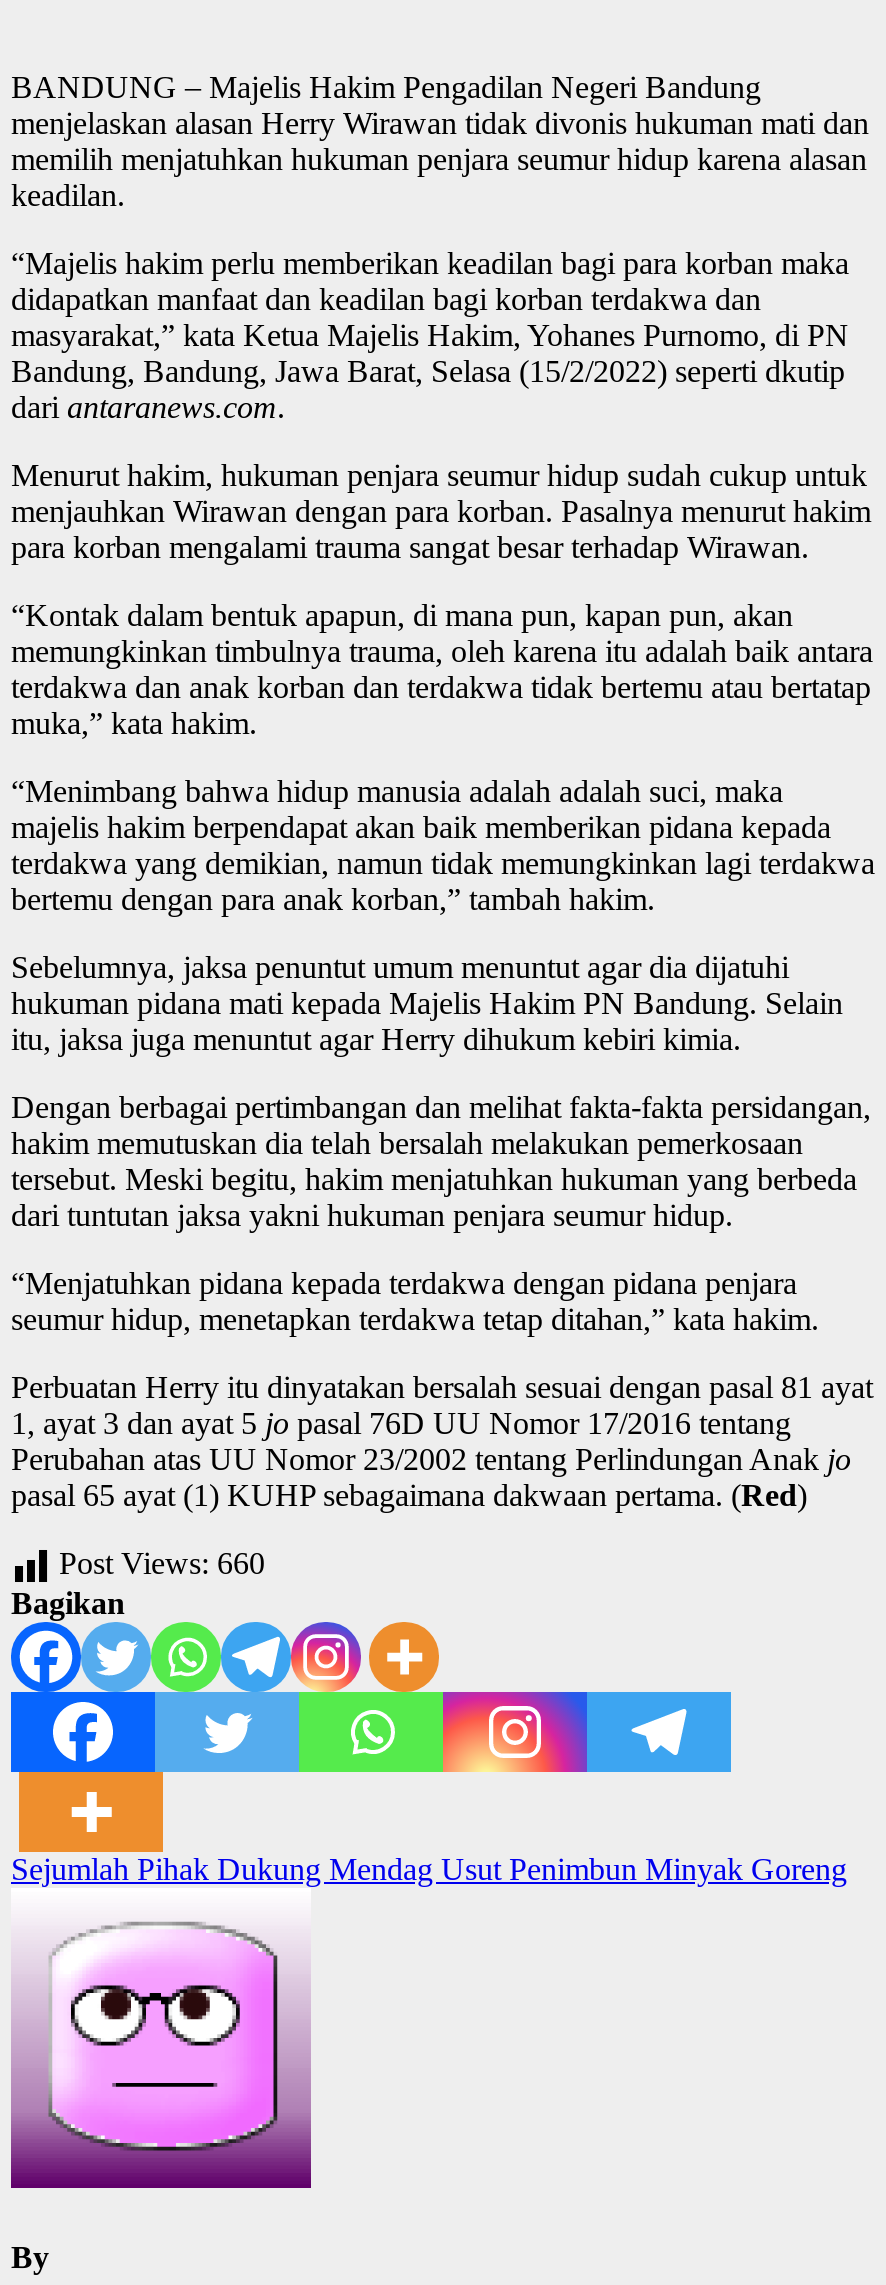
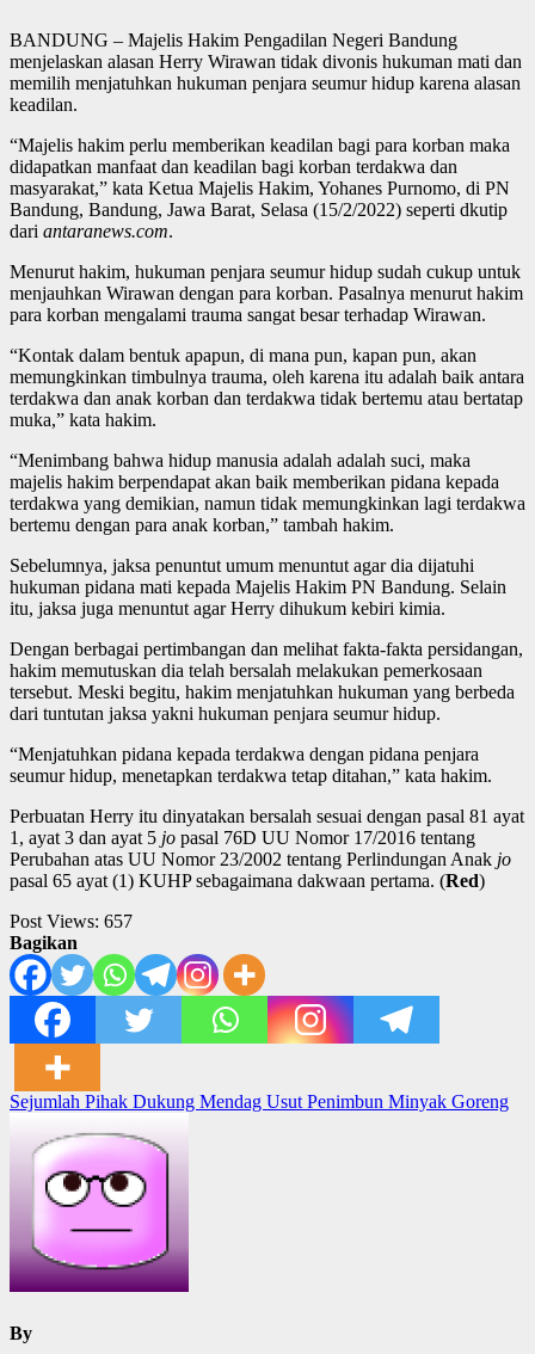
[59,1547,265,1581] Post Views: 660 -> [10,912,133,932] Post Views: 657

